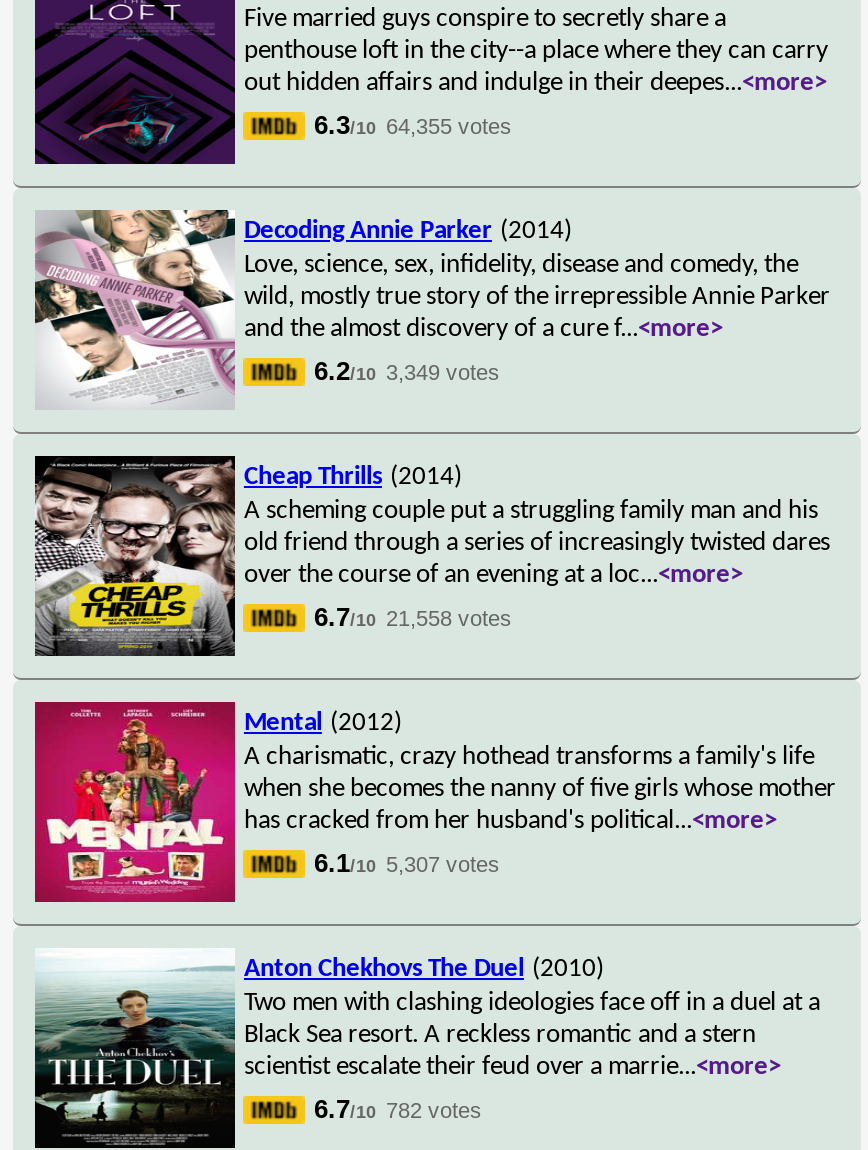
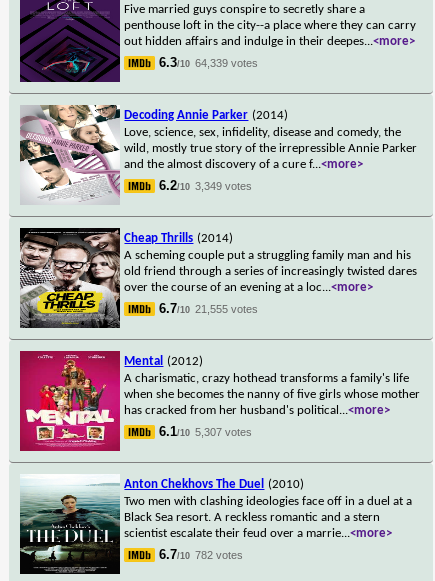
[314,109,512,139] 6.3/10 64,355 votes -> [159,55,258,70] 6.3/10 64,339 votes
[314,601,512,631] 6.7/10 21,558 votes -> [159,301,258,316] 6.7/10 21,555 votes

